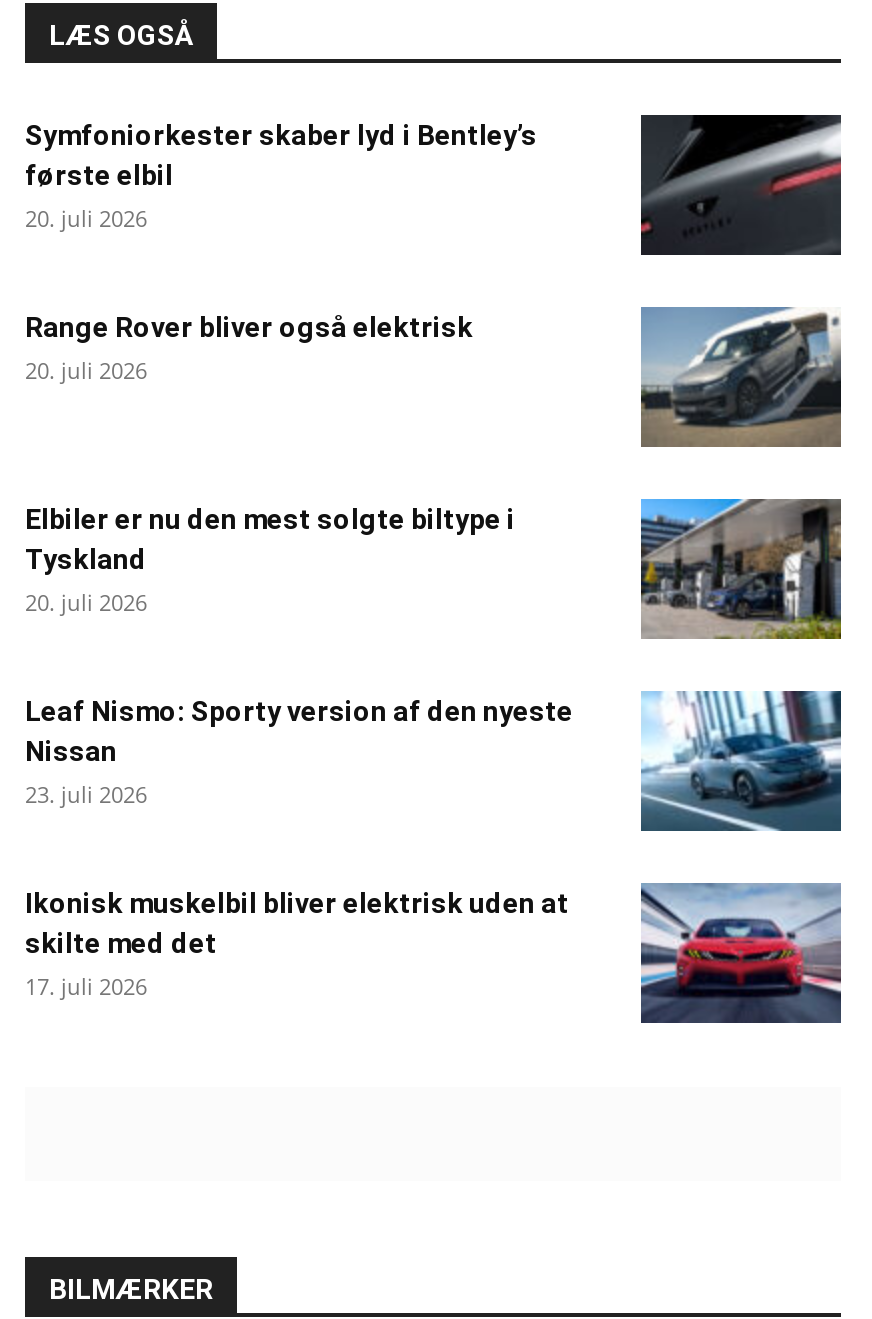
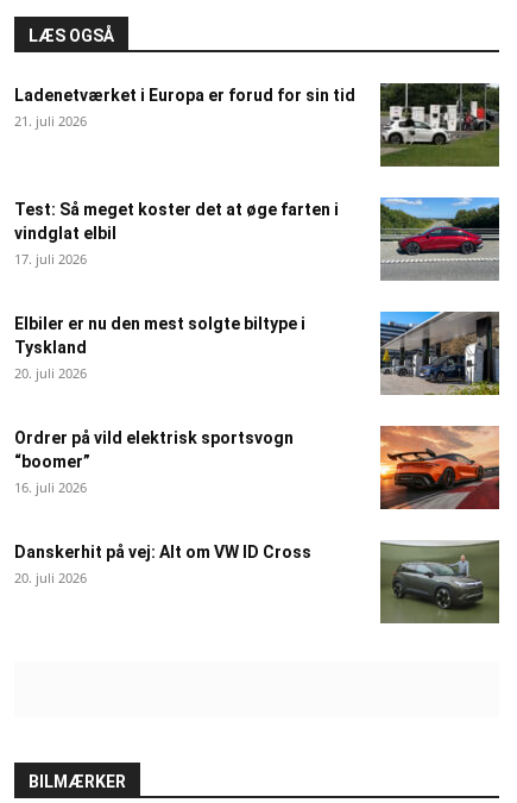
[25,119,537,233] Symfoniorkester skaber lyd i Bentley’s | første elbil | 20. juli 2026 -> [14,85,355,129] Ladenetværket i Europa er forud for sin tid | 21. juli 2026
[641,113,843,255] [image] -> [380,83,500,167] [image]
[25,311,473,385] Range Rover bliver også elektrisk | 20. juli 2026 -> [14,200,339,267] Test: Så meget koster det at øge farten i | vindglat elbil | 17. juli 2026
[639,307,841,445] [image] -> [379,196,500,281] [image]
[25,695,573,809] Leaf Nismo: Sporty version af den nyeste | Nissan | 23. juli 2026 -> [14,428,294,496] Ordrer på vild elektrisk sportsvogn | “boomer” | 16. juli 2026
[639,689,843,833] [image] -> [379,425,500,510] [image]
[25,887,569,1001] Ikonisk muskelbil bliver elektrisk uden at | skilte med det | 17. juli 2026 -> [14,542,311,586] Danskerhit på vej: Alt om VW ID Cross | 20. juli 2026
[639,883,843,1023] [image] -> [379,540,500,623] [image]

